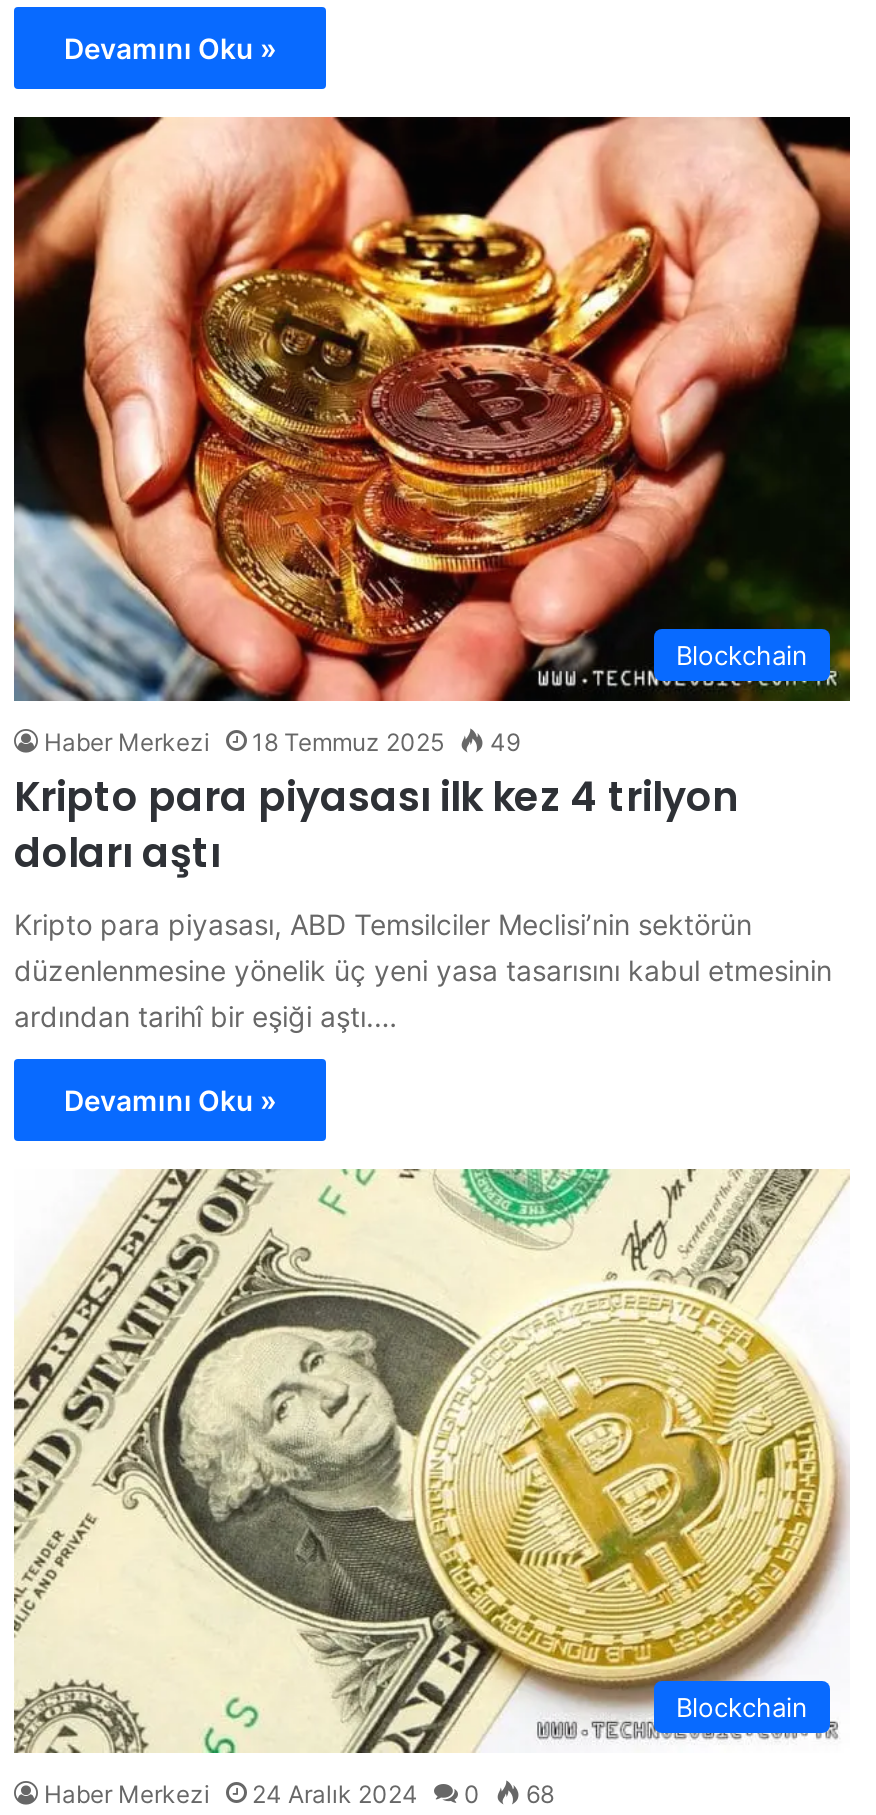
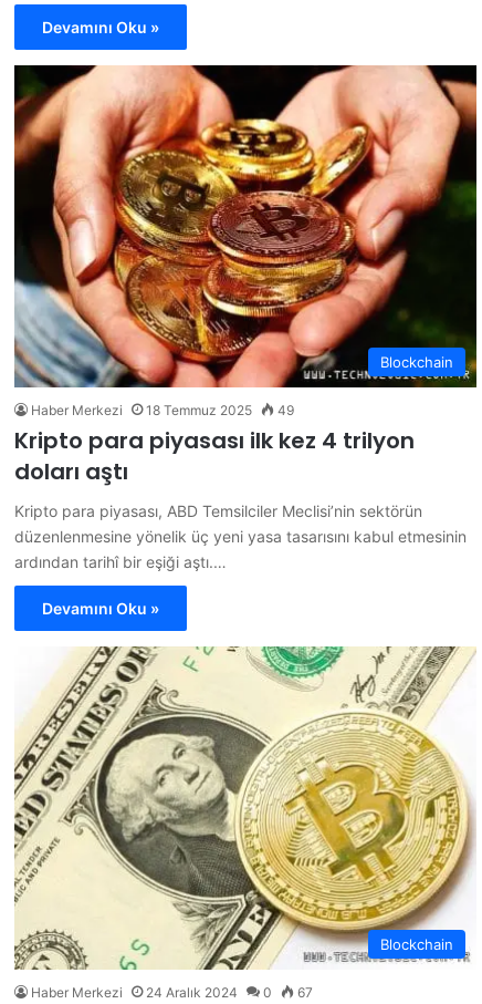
[44,1779,554,1809] Haber Merkezi 24 Aralık 2024 0 68 -> [31,984,313,1001] Haber Merkezi 24 Aralık 2024 0 67

